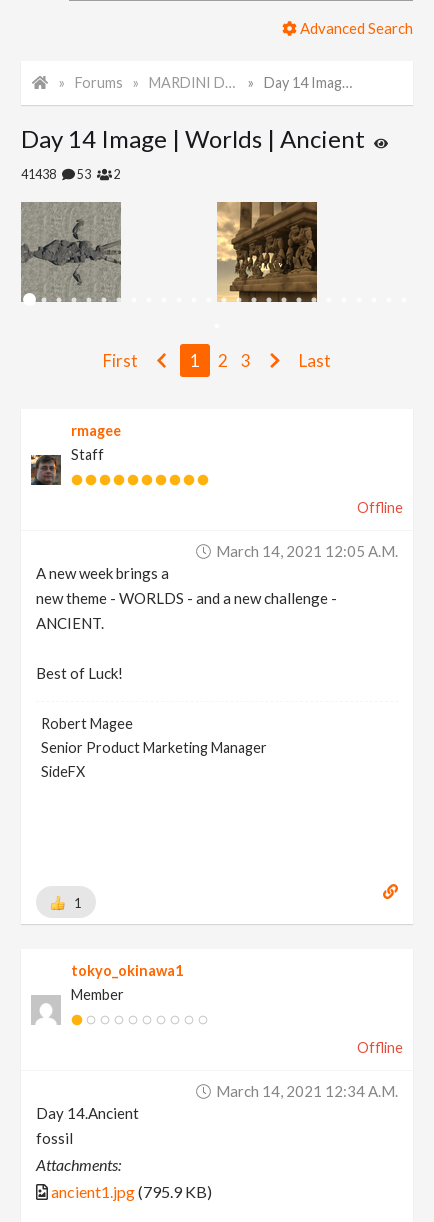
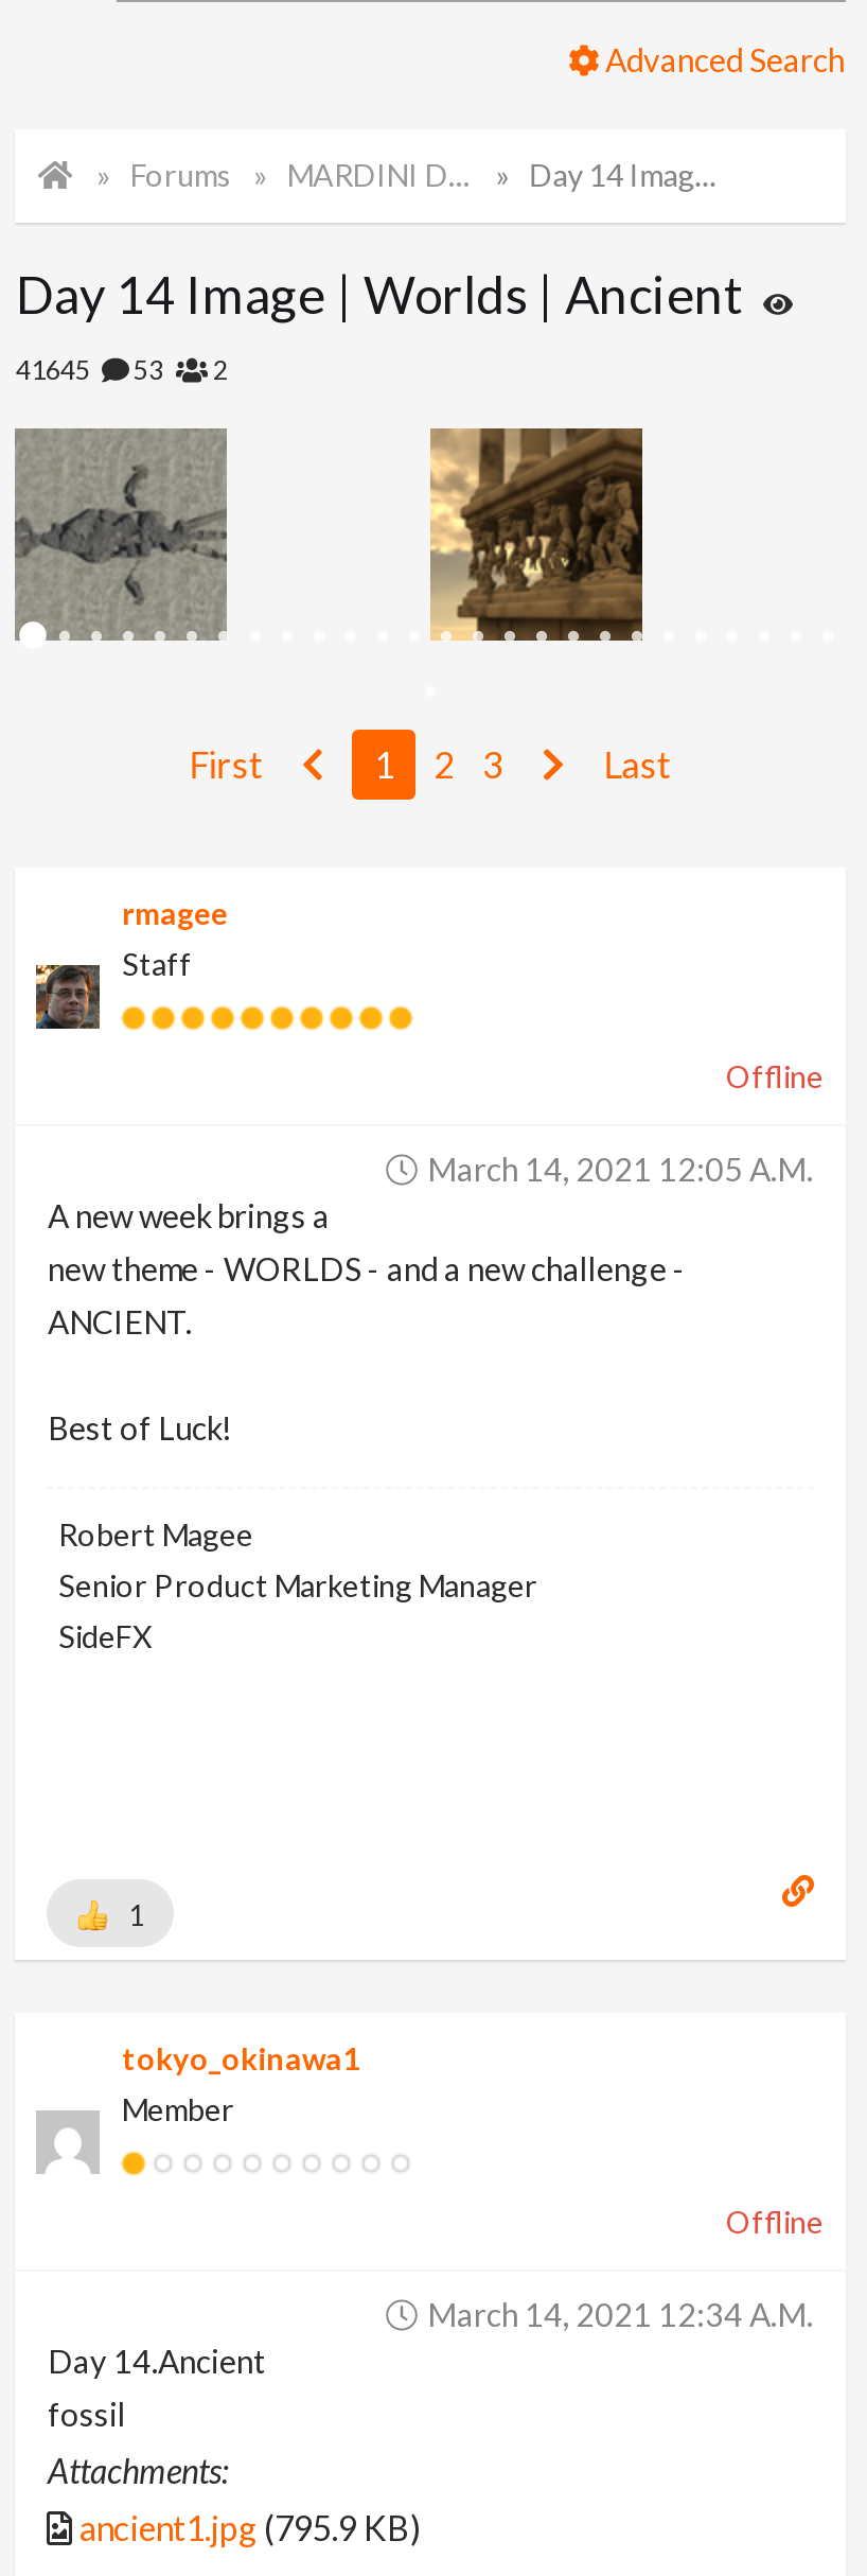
[21,167,121,182] 41438 53 2 -> [16,354,228,386] 41645 53 2

